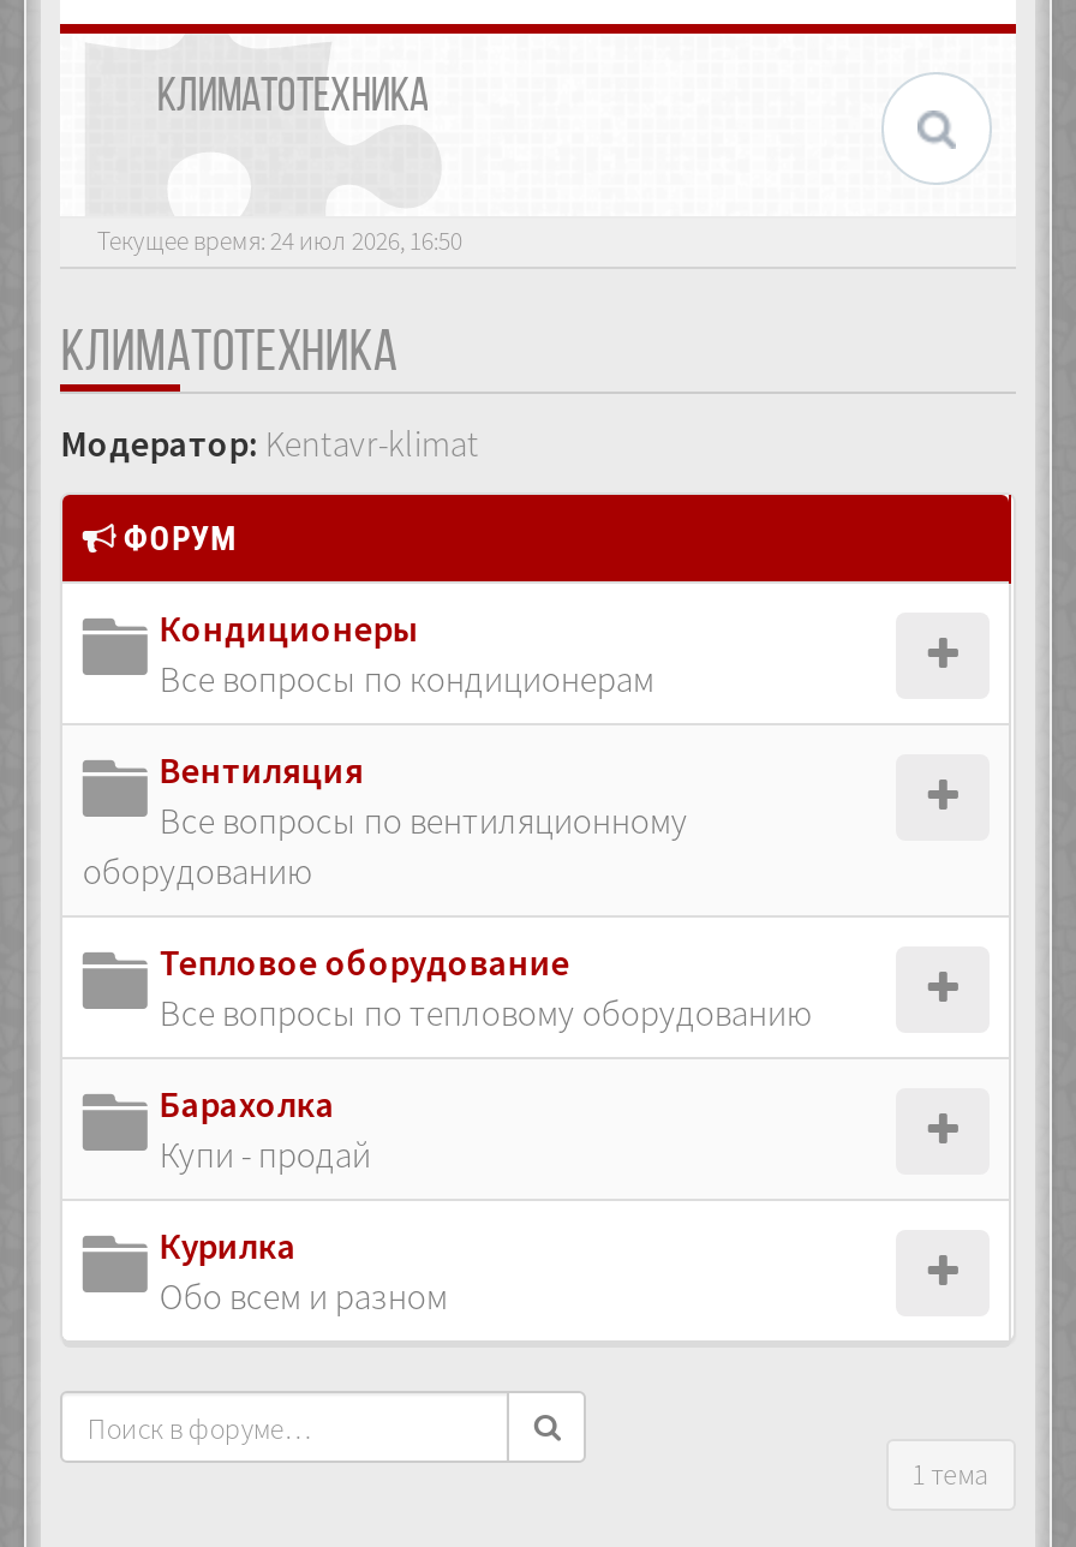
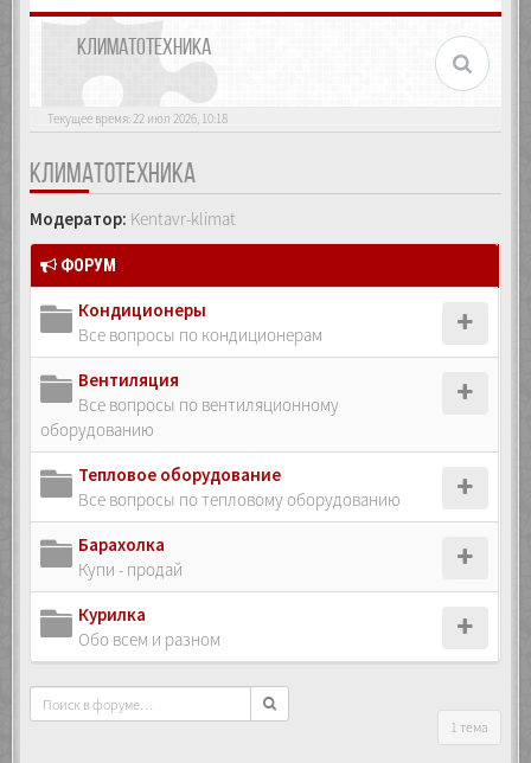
[97,223,462,257] Текущее время: 24 июл 2026, 16:50 -> [48,110,228,127] Текущее время: 22 июл 2026, 10:18

